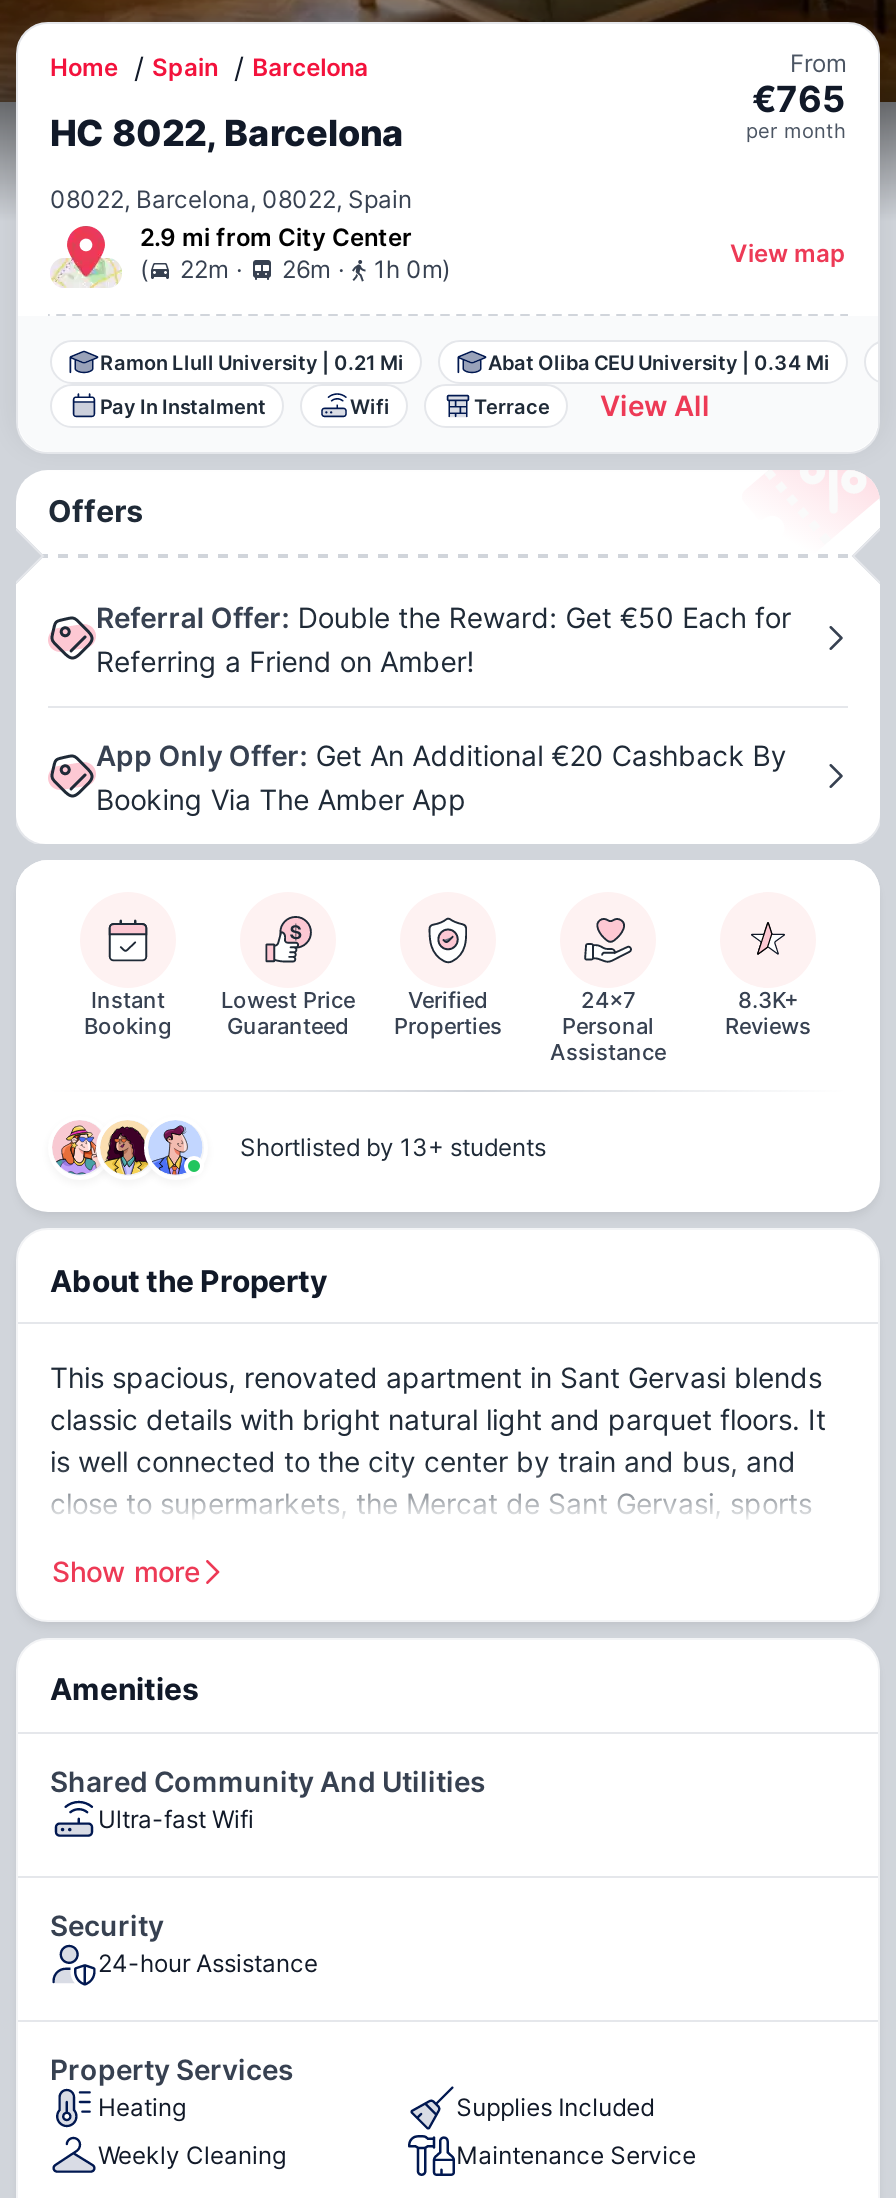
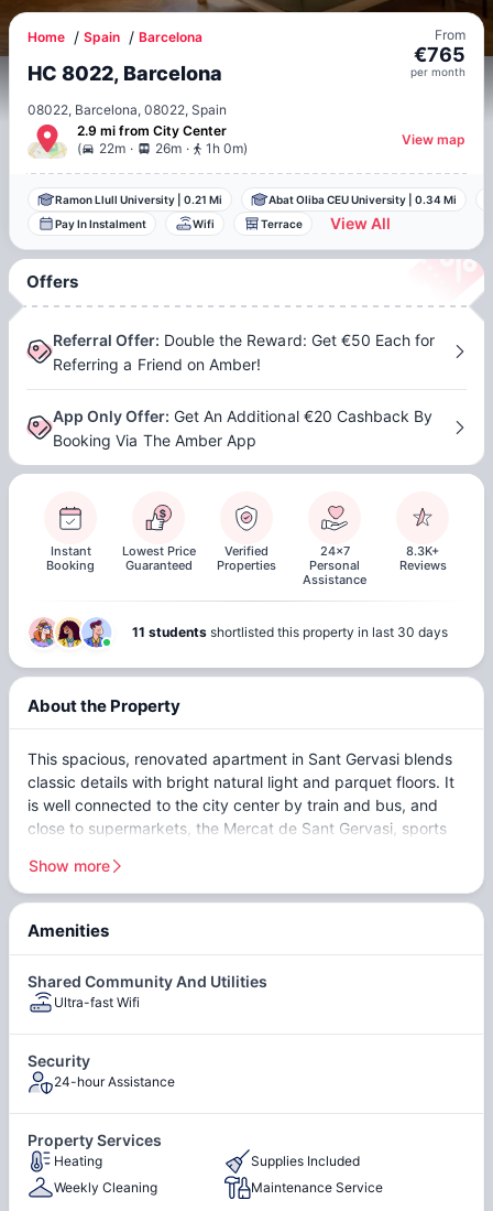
[240,1132,546,1162] Shortlisted by 13+ students -> [132,624,448,640] 11 students shortlisted this property in last 30 days

